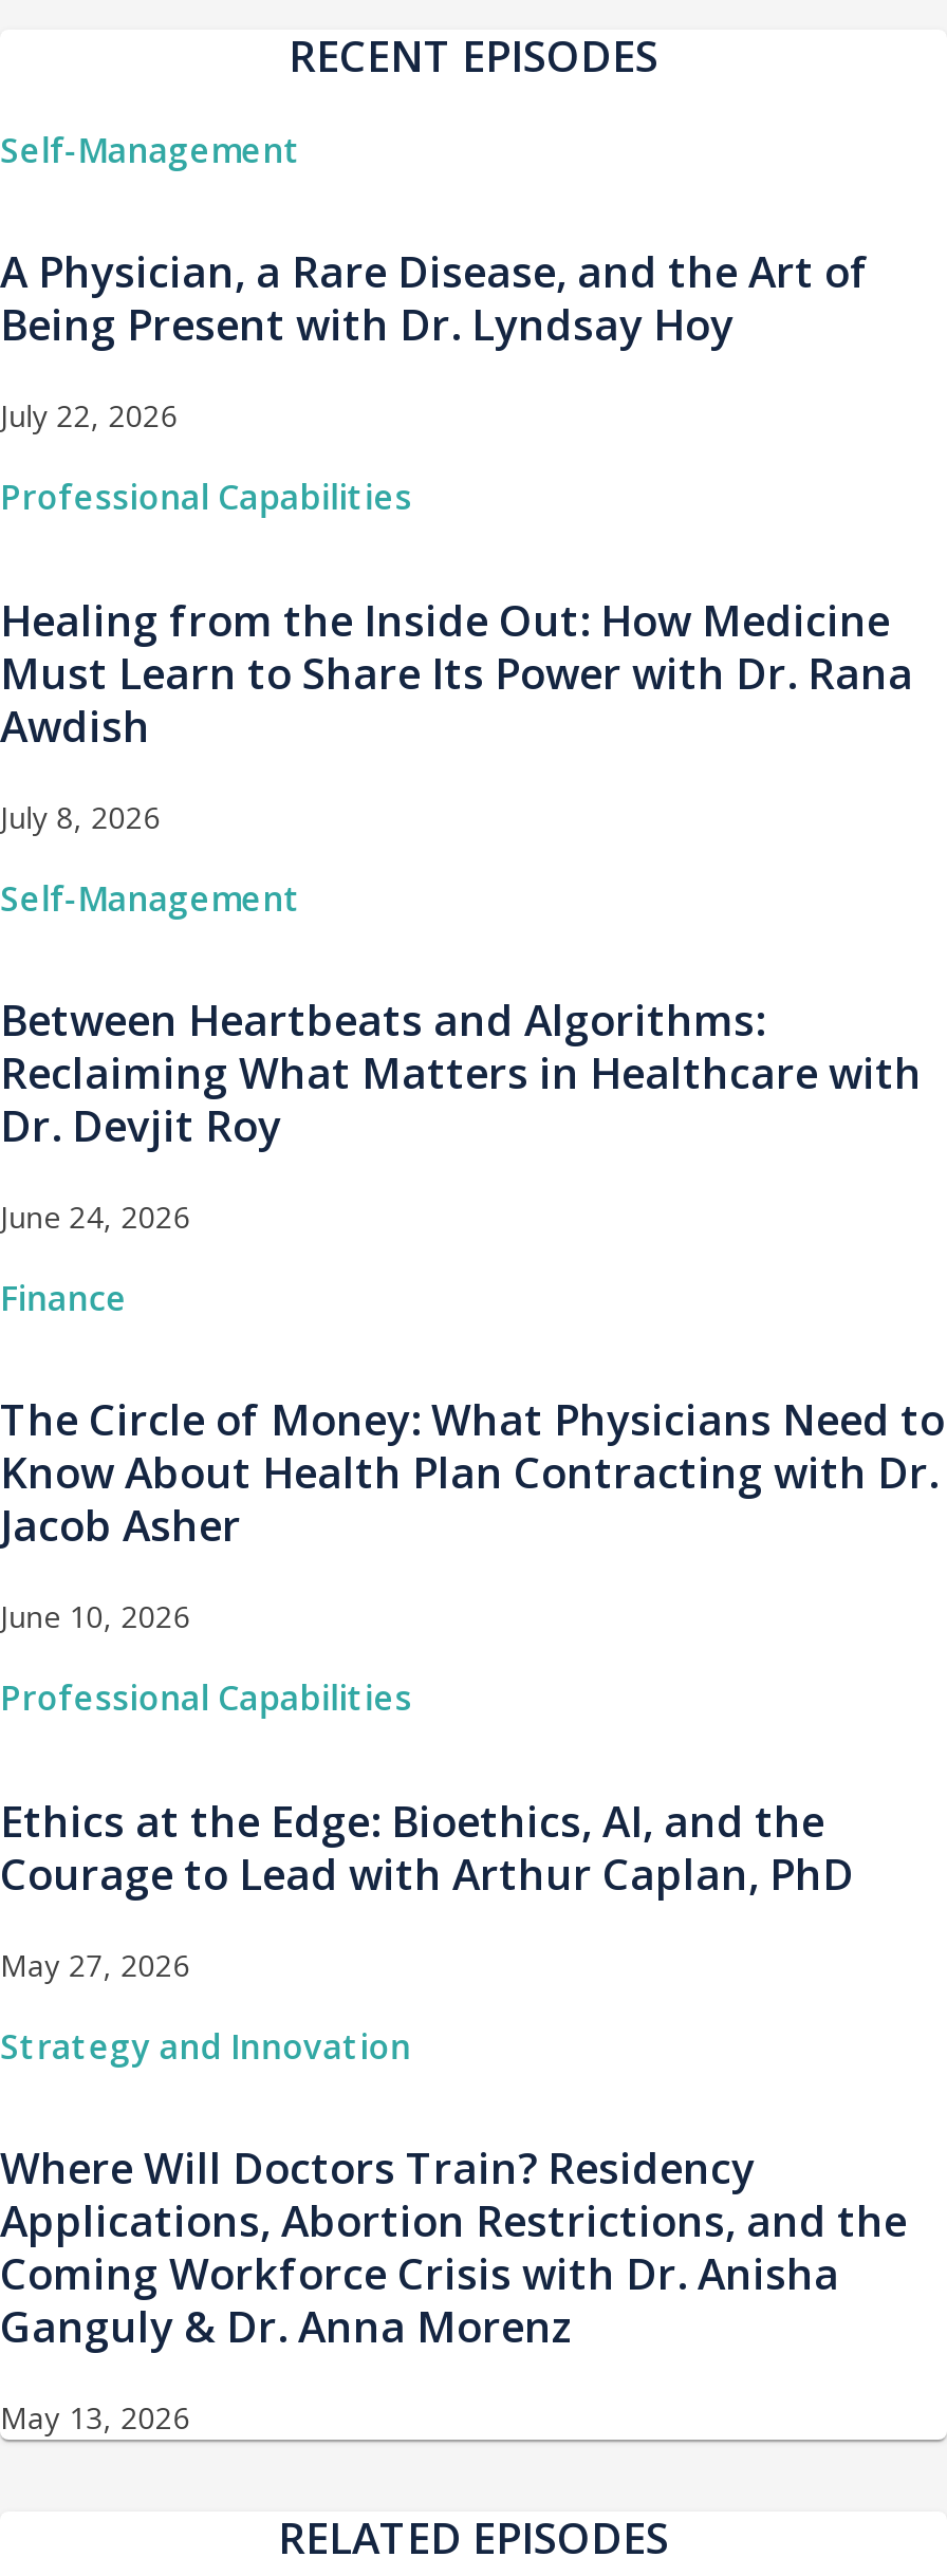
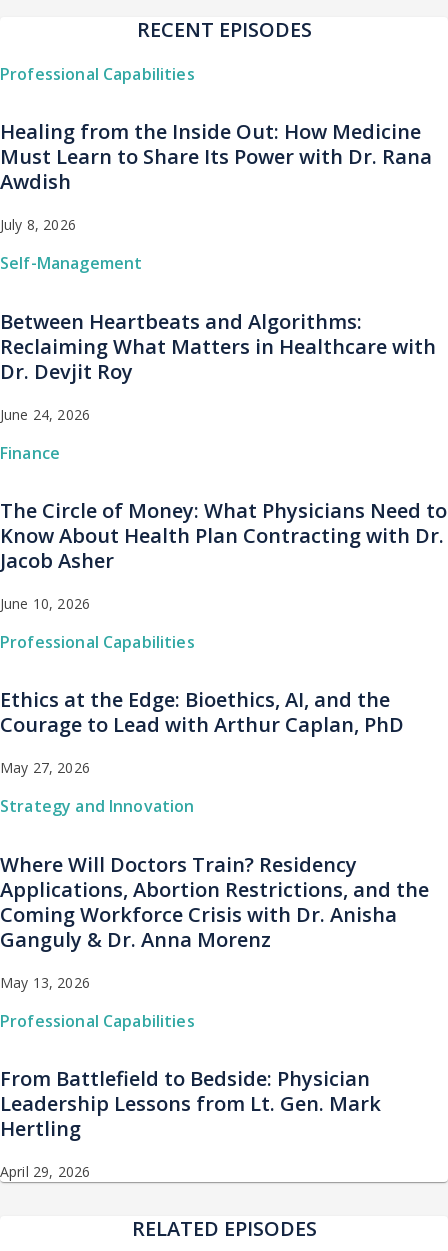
[0,127,869,436] Self-Management | A Physician, a Rare Disease, and the Art of | Being Present with Dr. Lyndsay Hoy | July 22, 2026 -> none
moved [0,474,945,2438] -> [0,63,447,992]: Professional Capabilities | Healing from the Inside Out: How Medicine | Must Learn to Share Its Power with Dr. Rana | ... | Ganguly & Dr. Anna Morenz | May 13, 2026
none -> [0,1010,381,1181] Professional Capabilities | From Battlefield to Bedside: Physician | Leadership Lessons from Lt. Gen. Mark | Hertling | April 29, 2026

